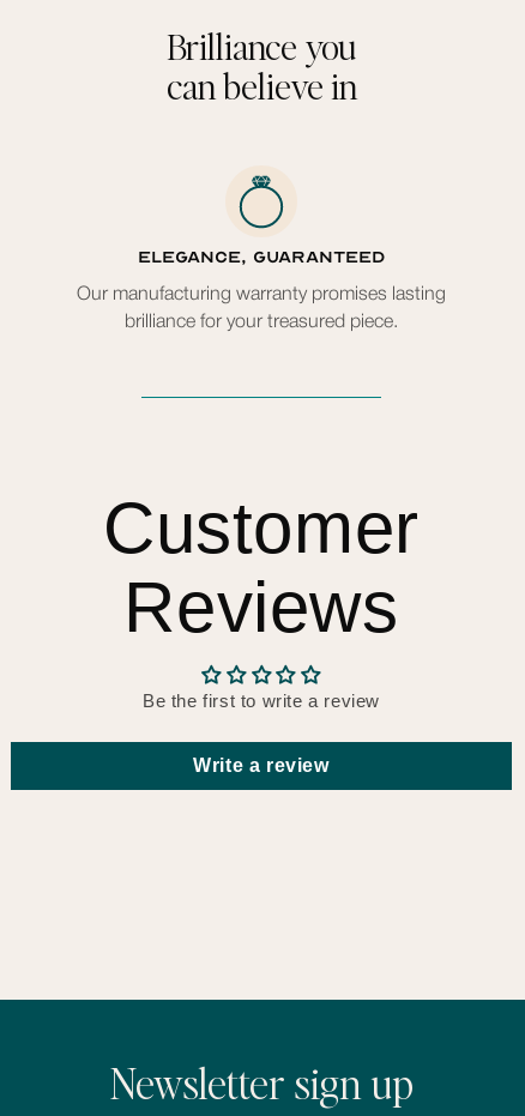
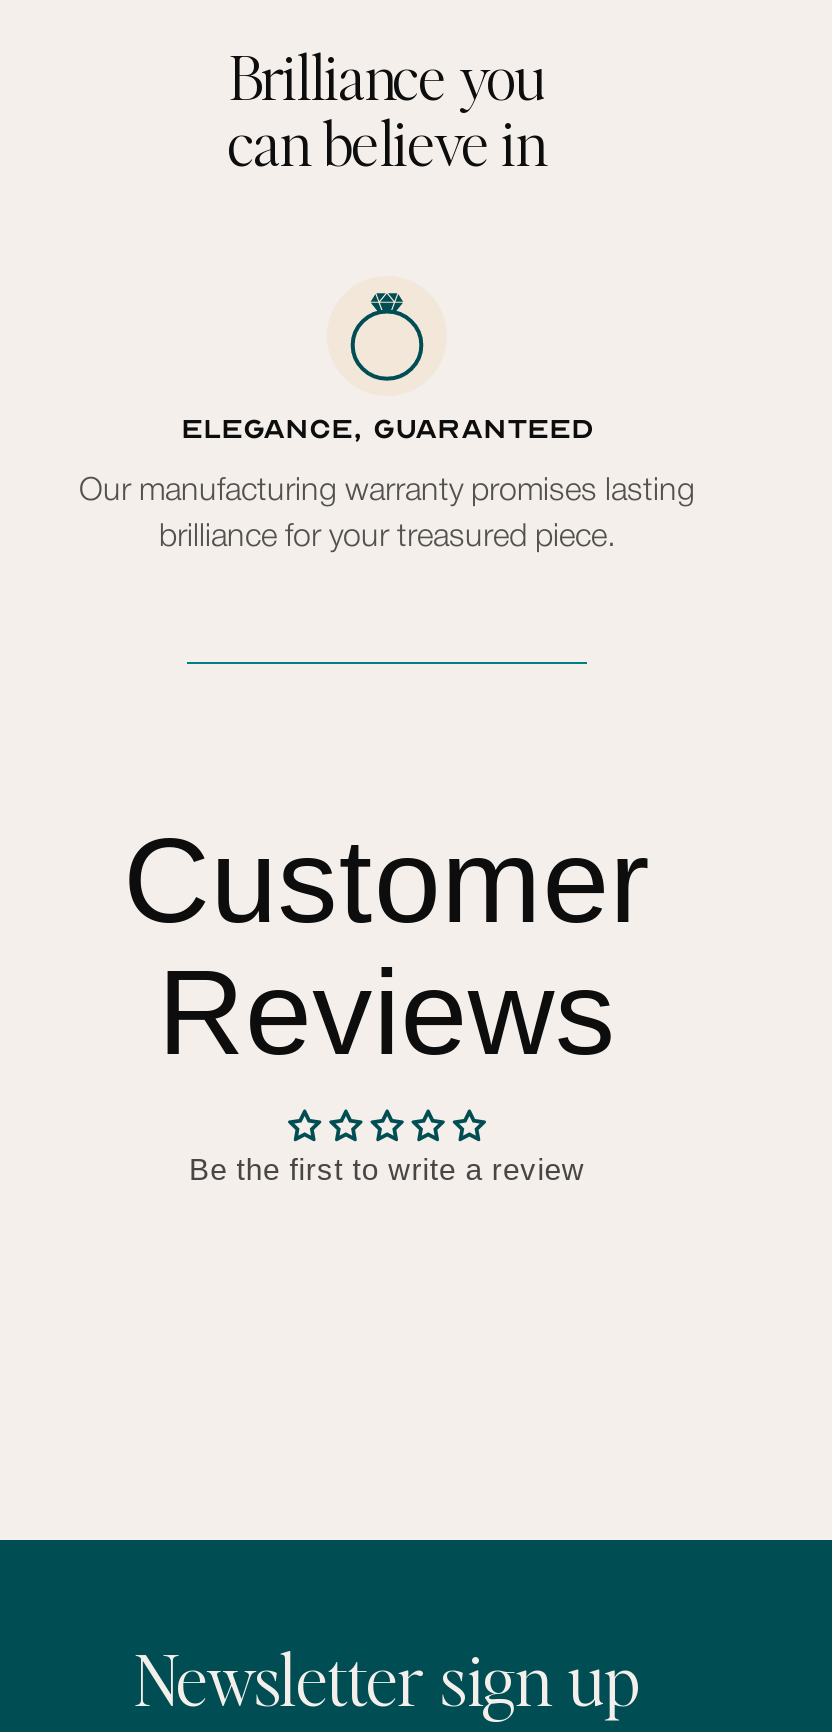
[193,755,329,776] Write a review -> none

